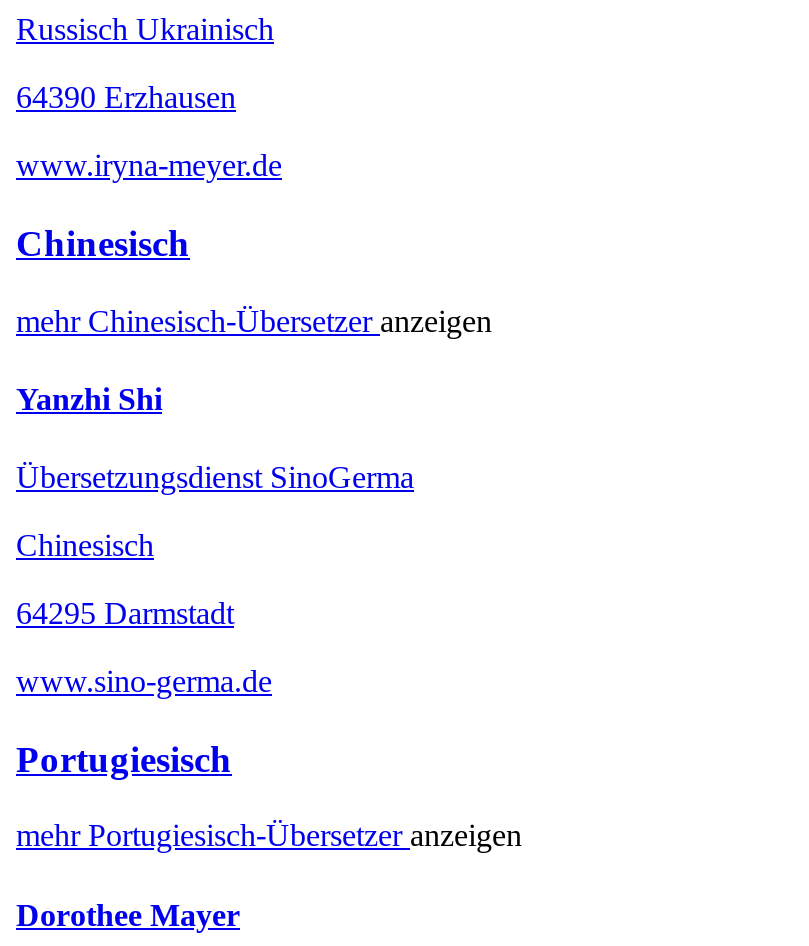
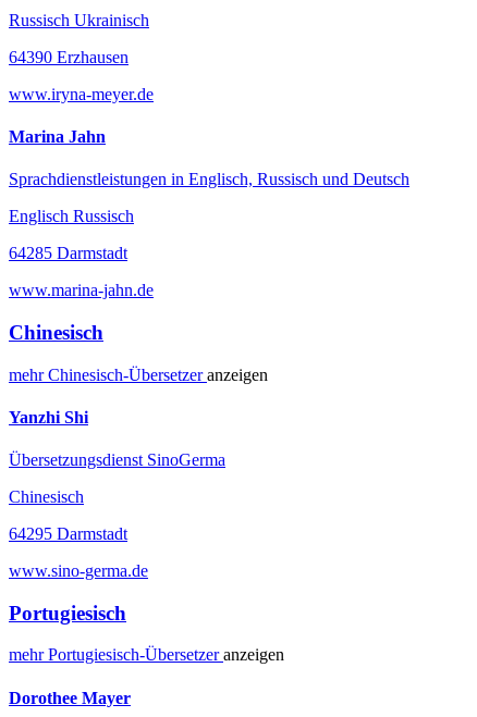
none -> [9,127,409,299] Marina Jahn | Sprachdienstleistungen in Englisch, Russisch und Deutsch | Englisch Russisch | 64285 Darmstadt | www.marina-jahn.de

